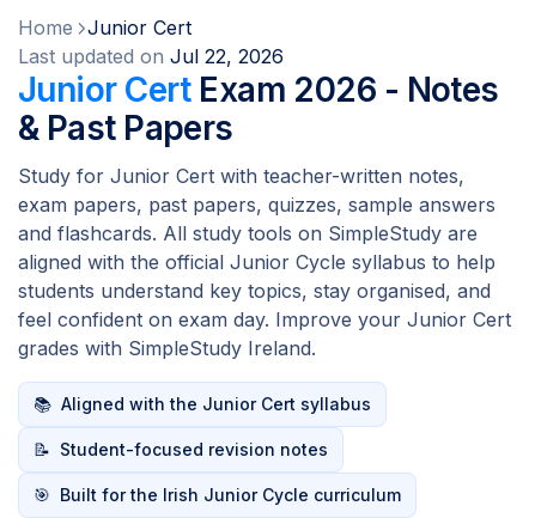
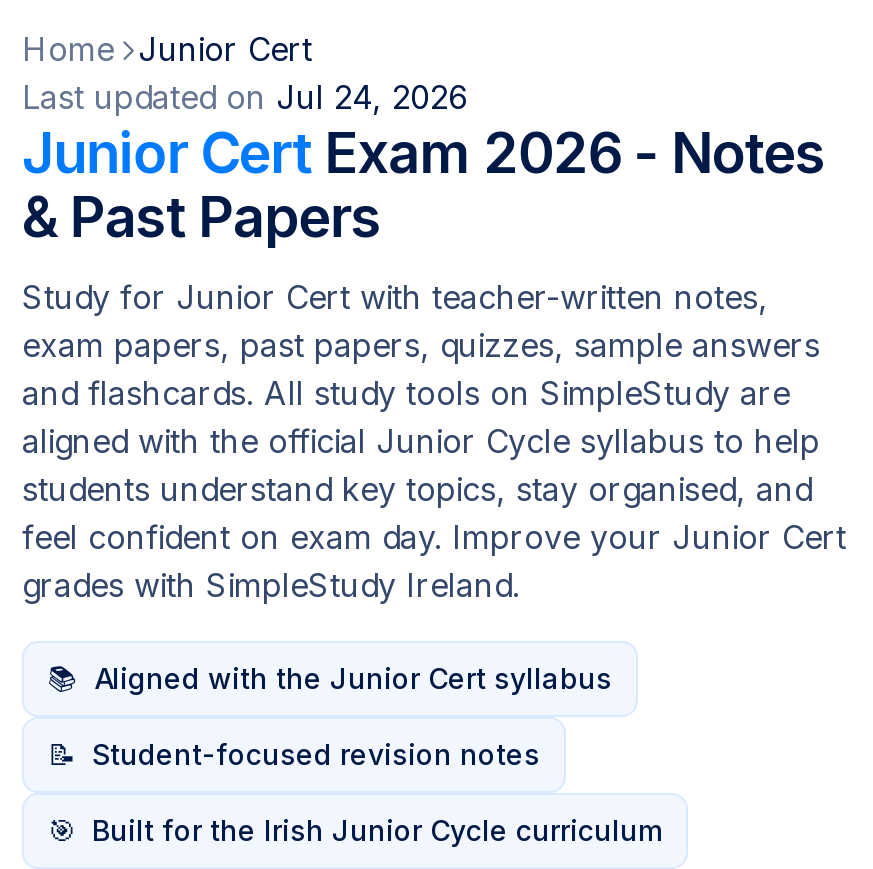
[18,44,284,68] Last updated on Jul 22, 2026 -> [22,77,468,117] Last updated on Jul 24, 2026

